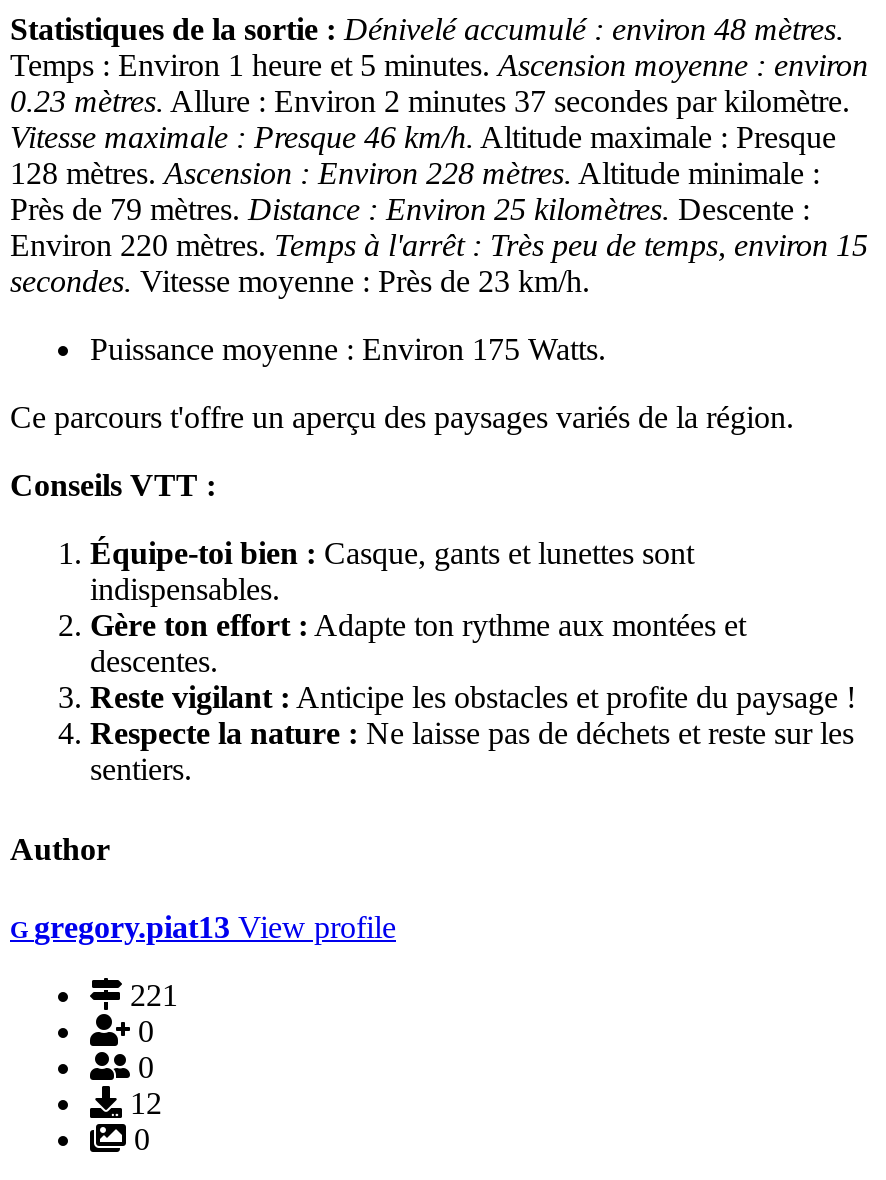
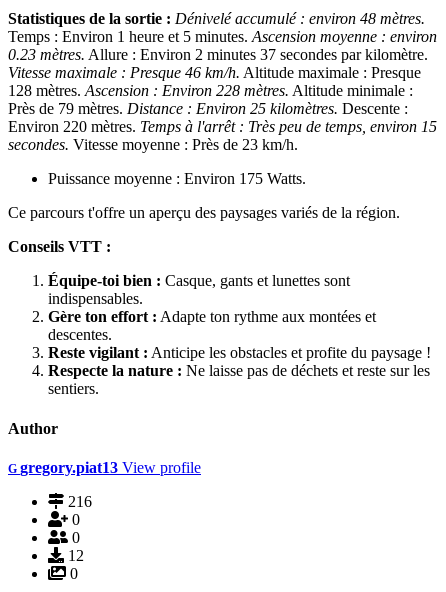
[130,978,178,1012] 221 -> [68,493,92,510] 216

